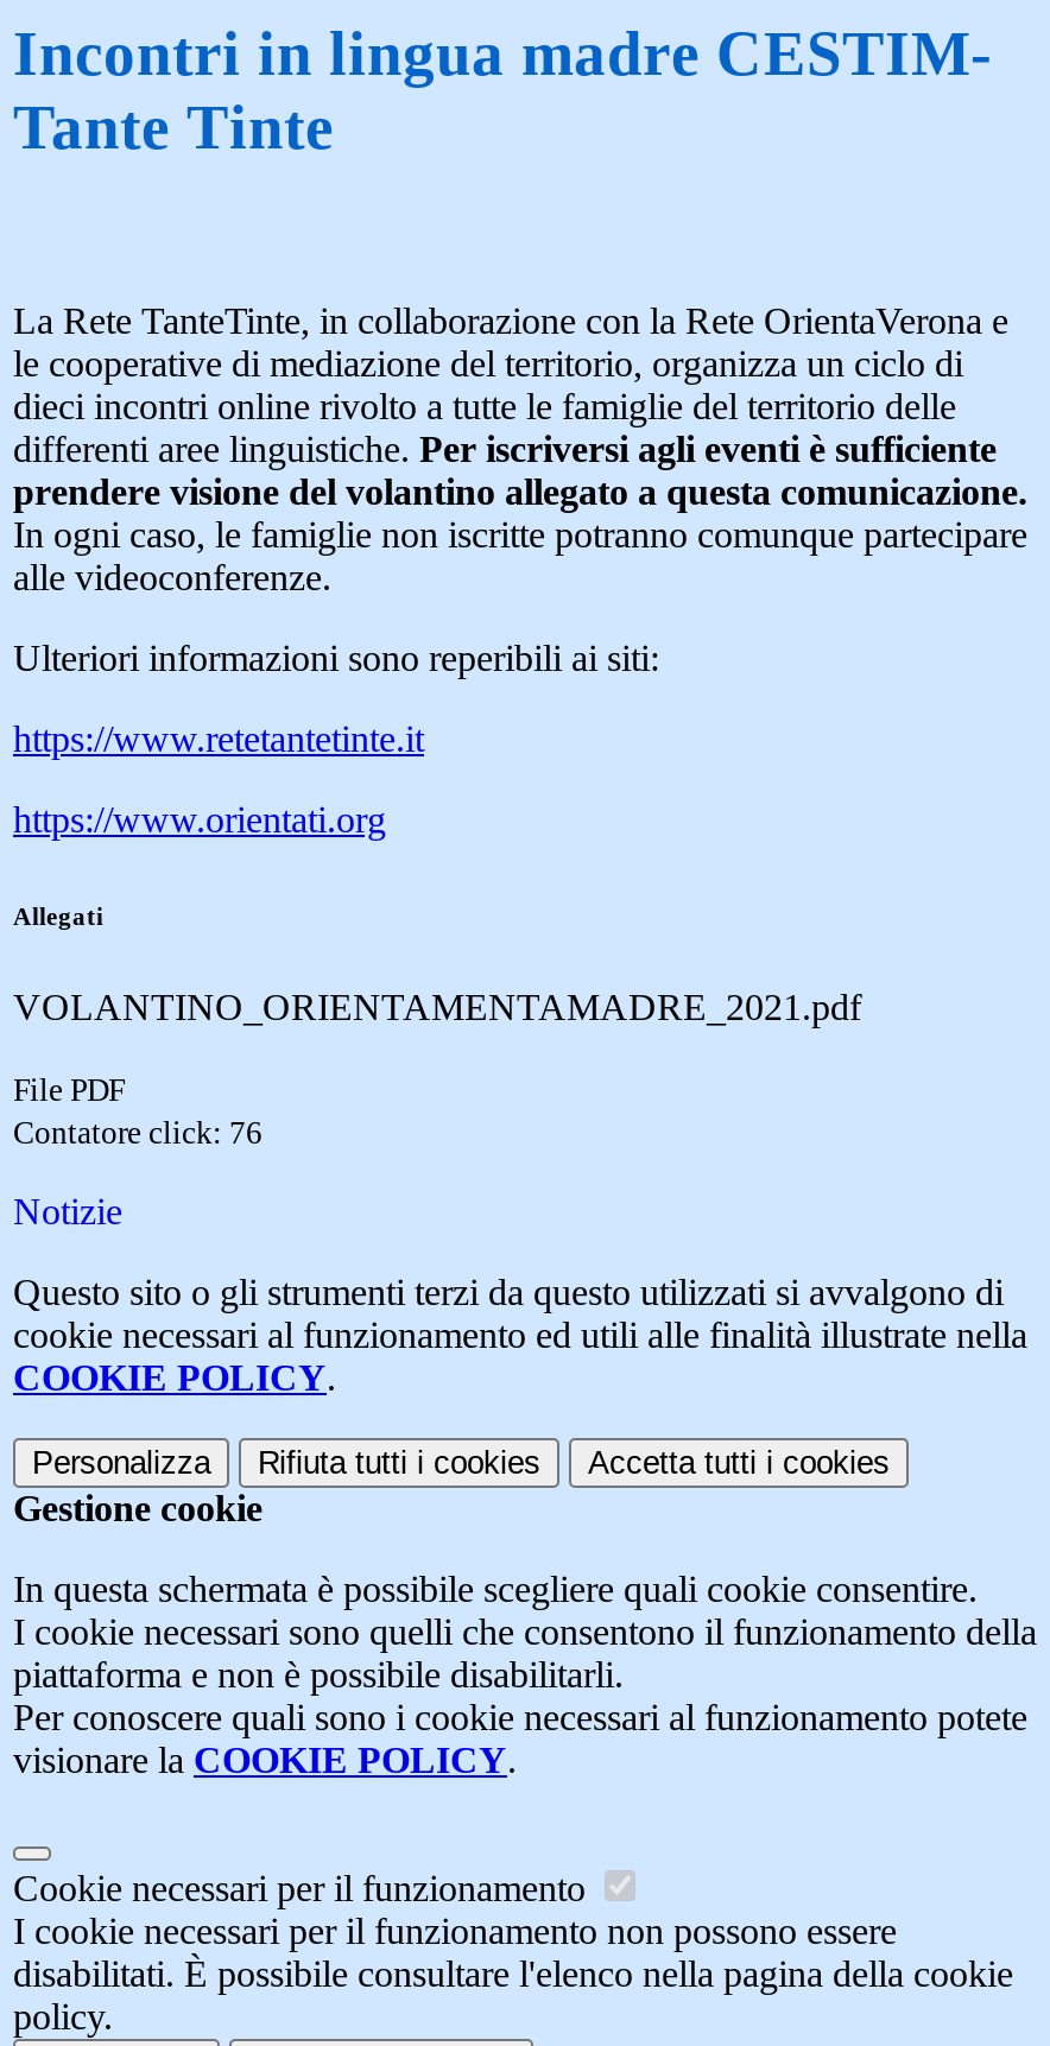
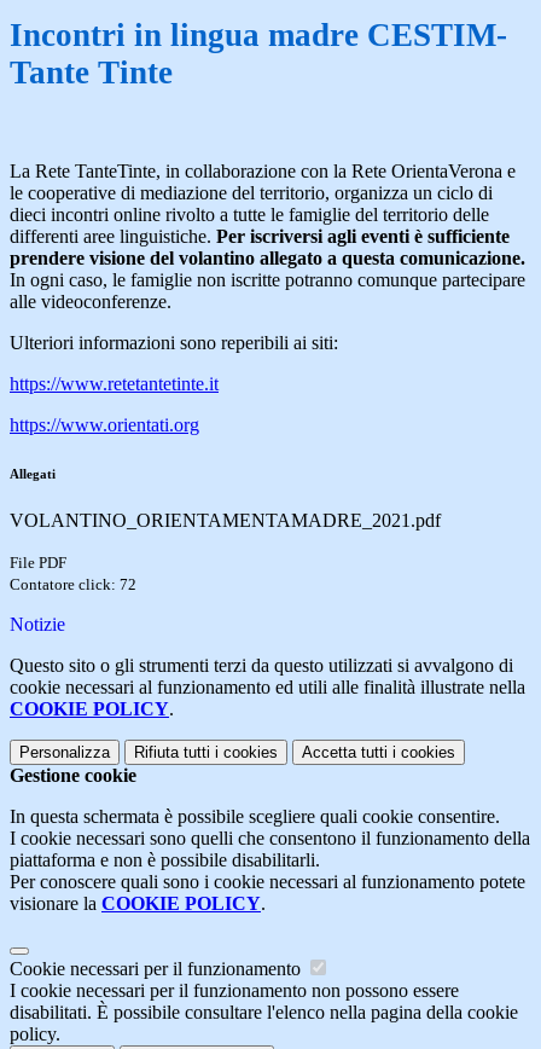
[13,1116,262,1152] Contatore click: 76 -> [10,576,136,594] Contatore click: 72

